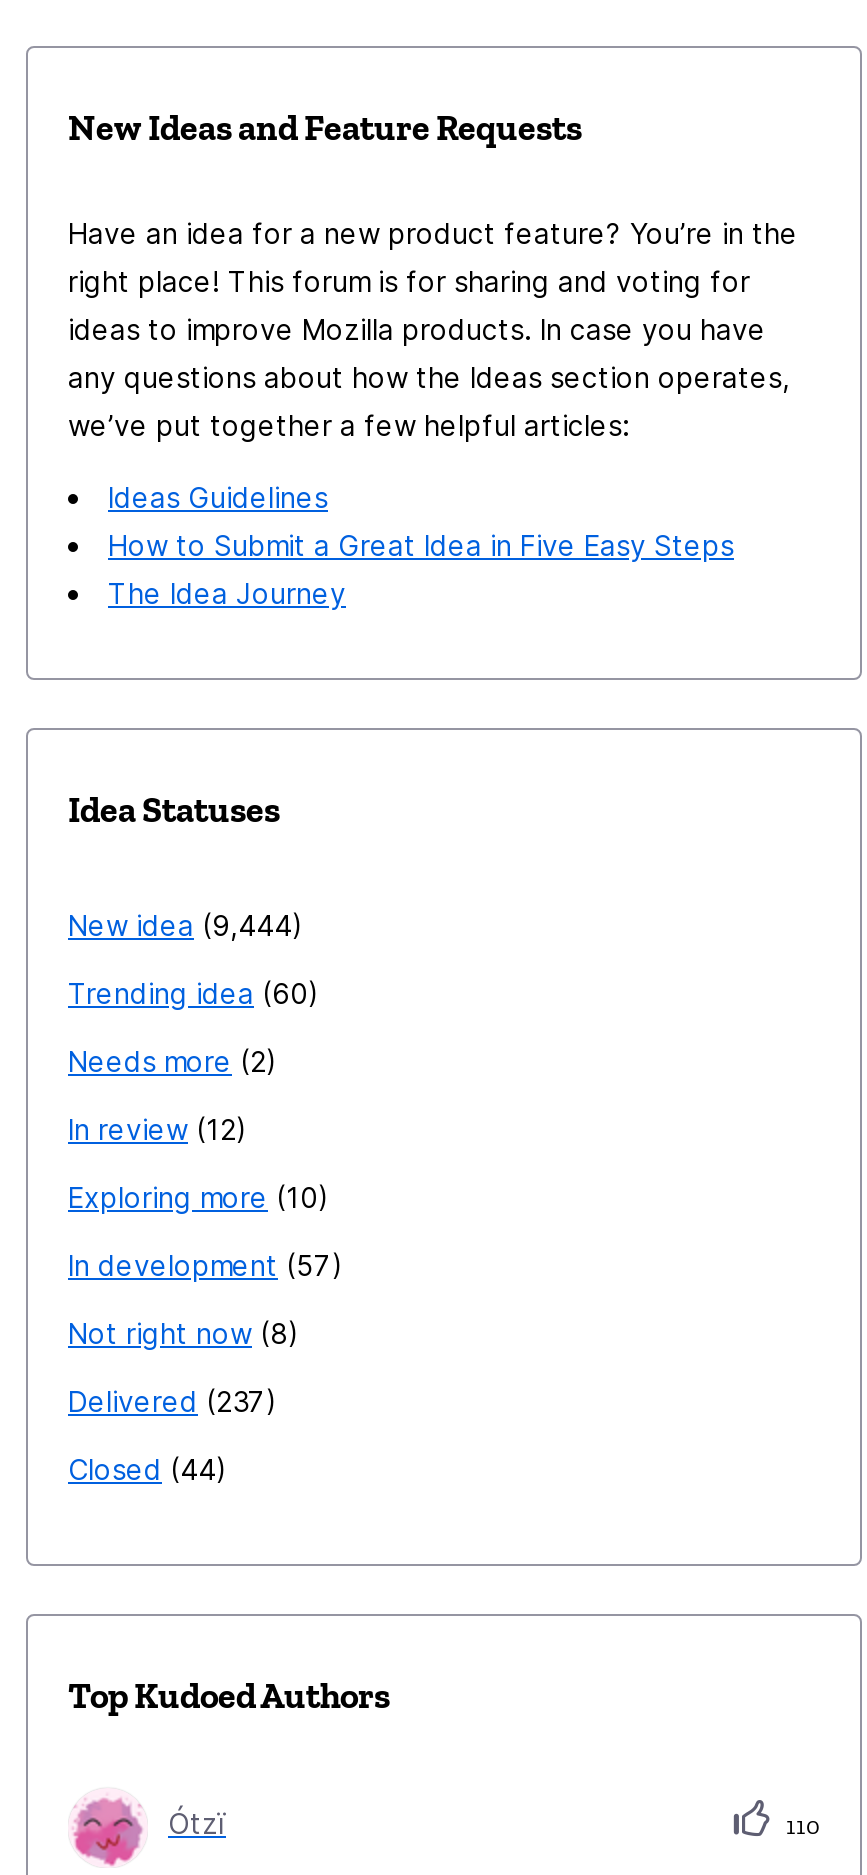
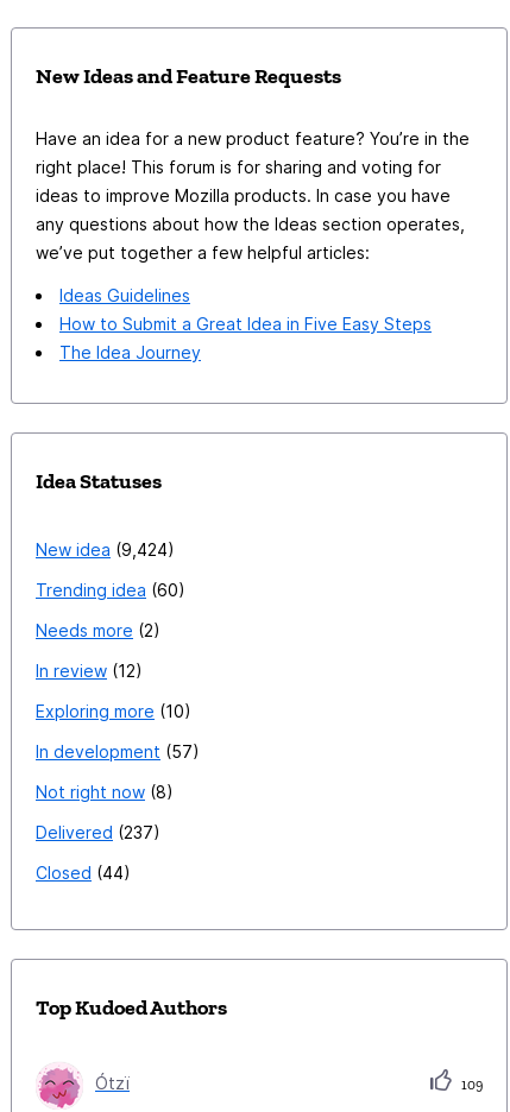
[68,909,292,943] New idea 9,444 -> [36,540,168,560] New idea 9,424
[780,1813,820,1841] 110 -> [458,1077,483,1093] 109

